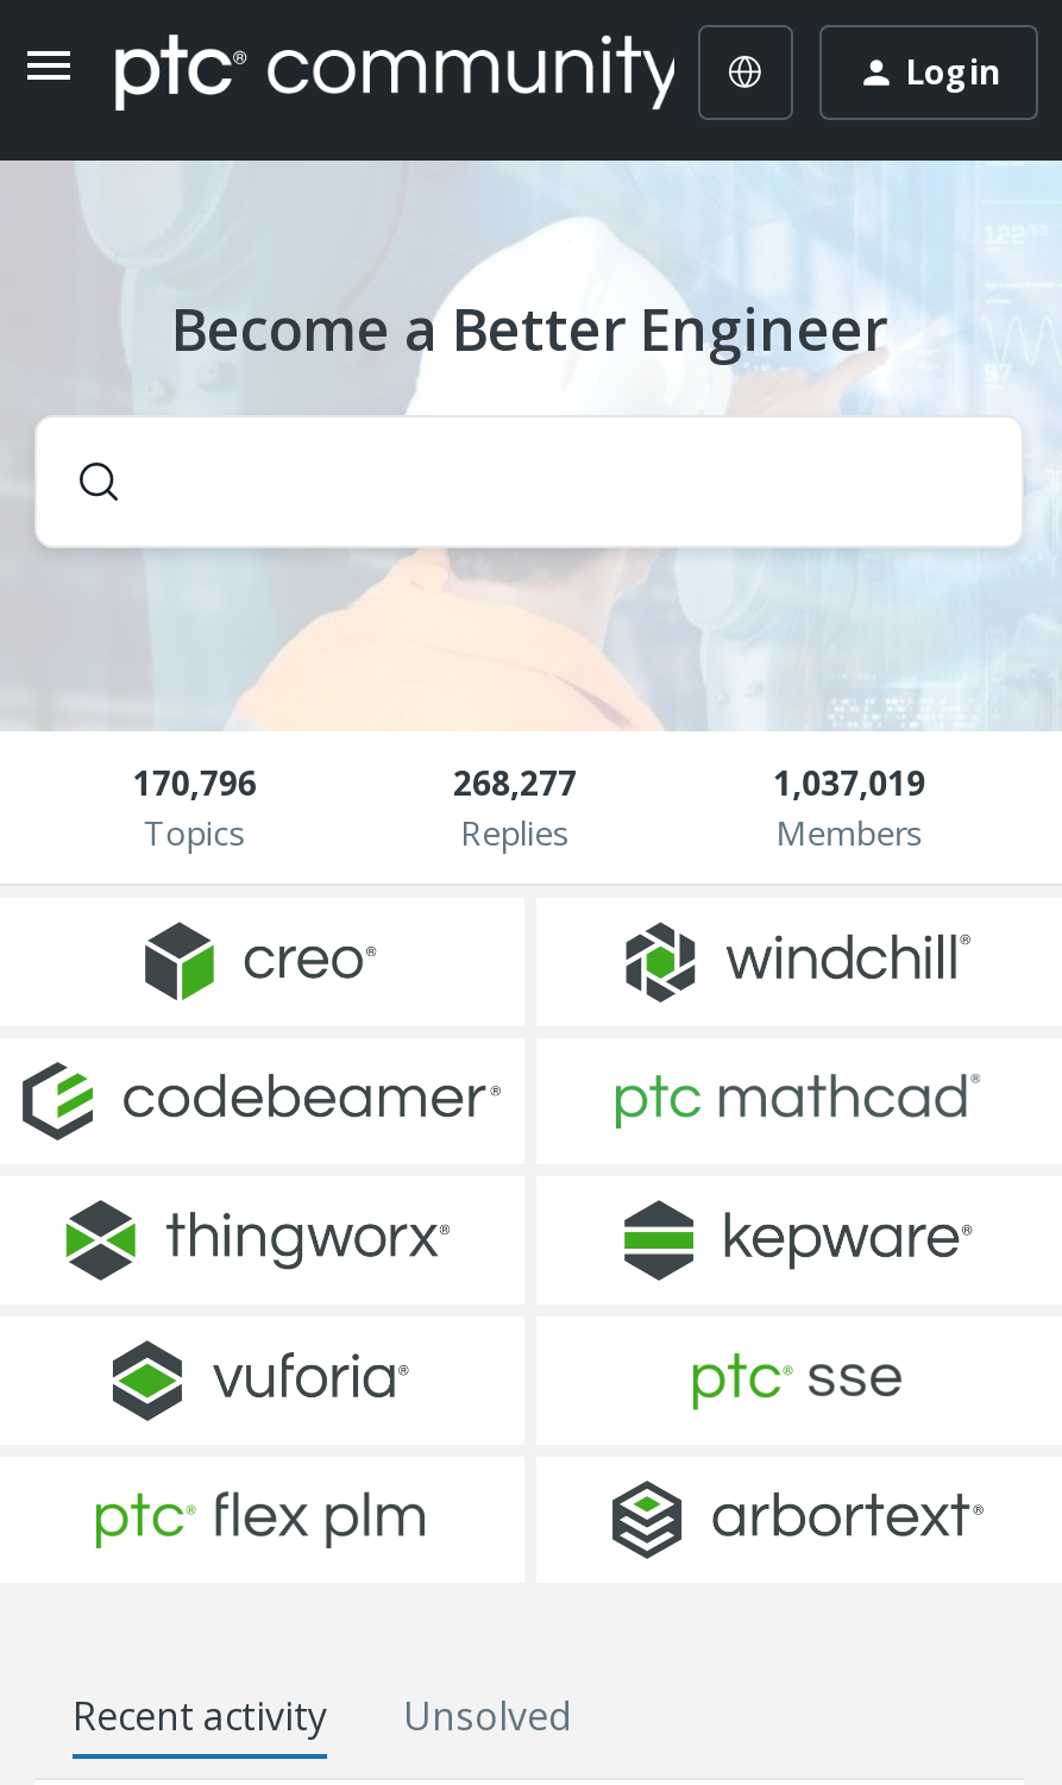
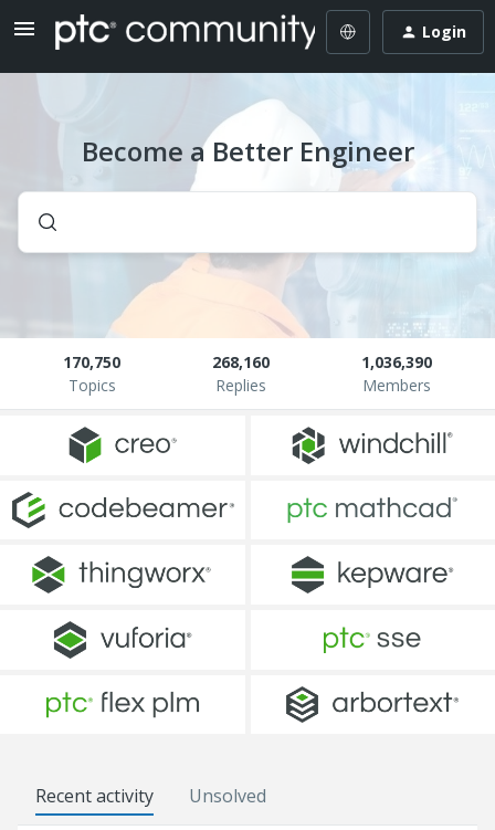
[133,760,256,805] 170,796 -> [63,351,121,372] 170,750
[453,760,577,805] 268,277 -> [212,351,270,372] 268,160
[773,760,925,805] 1,037,019 -> [361,351,432,372] 1,036,390

